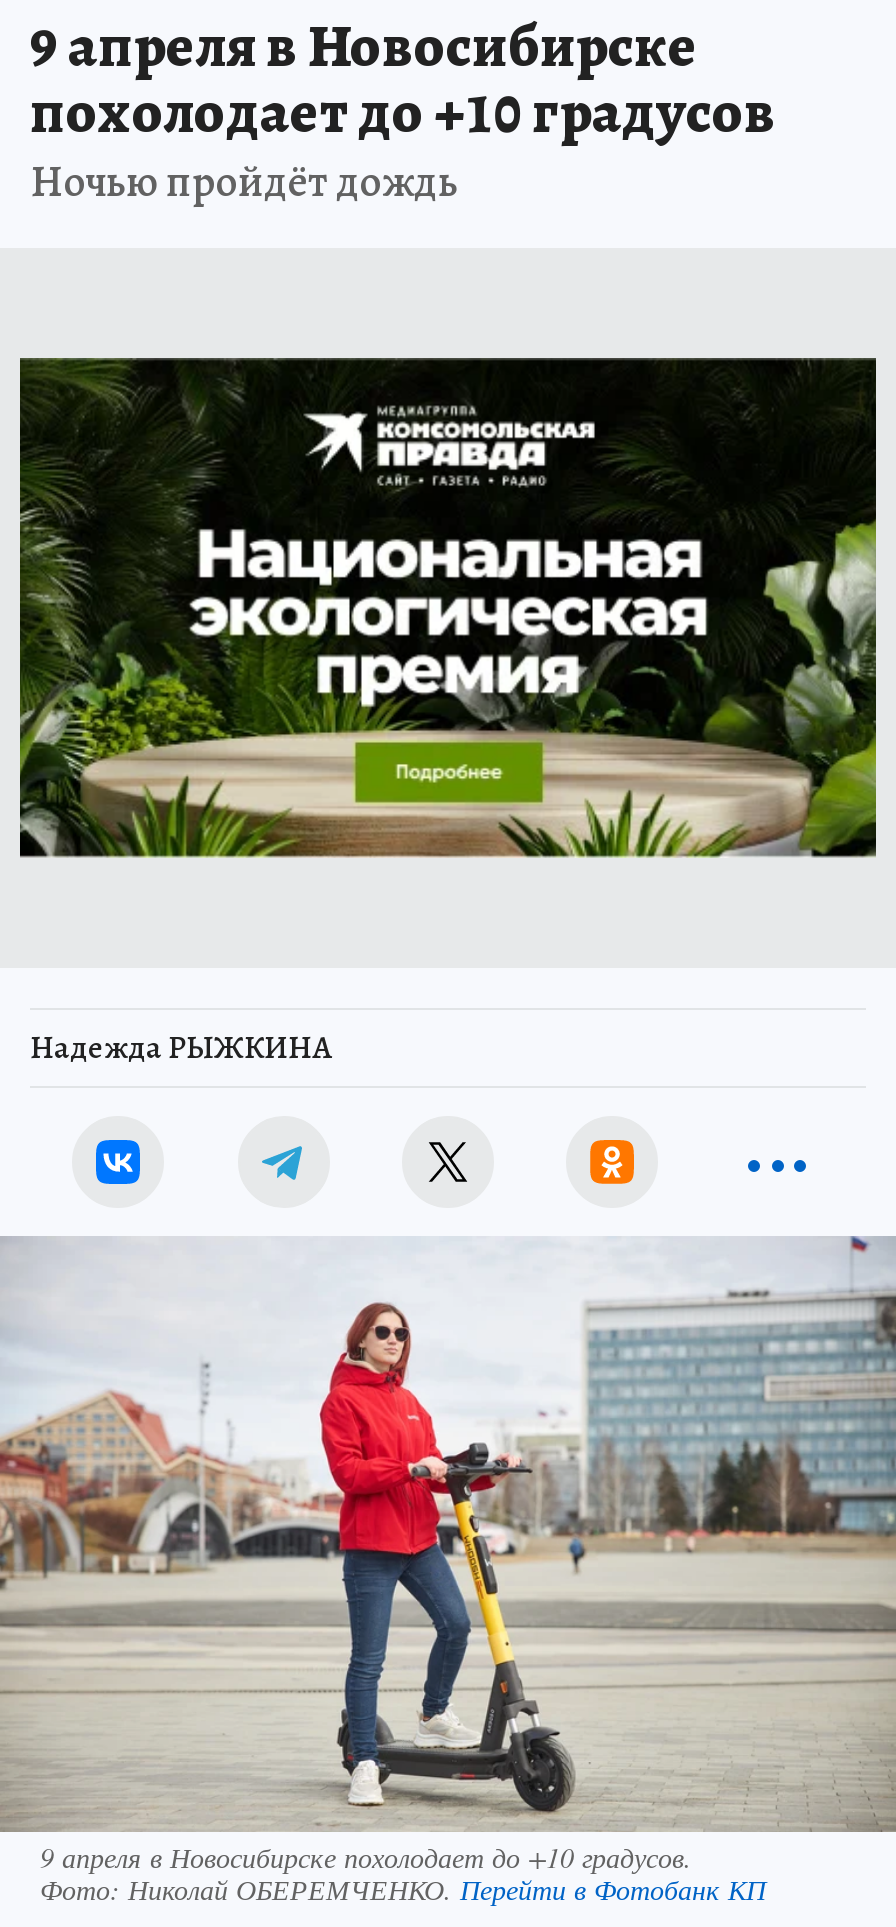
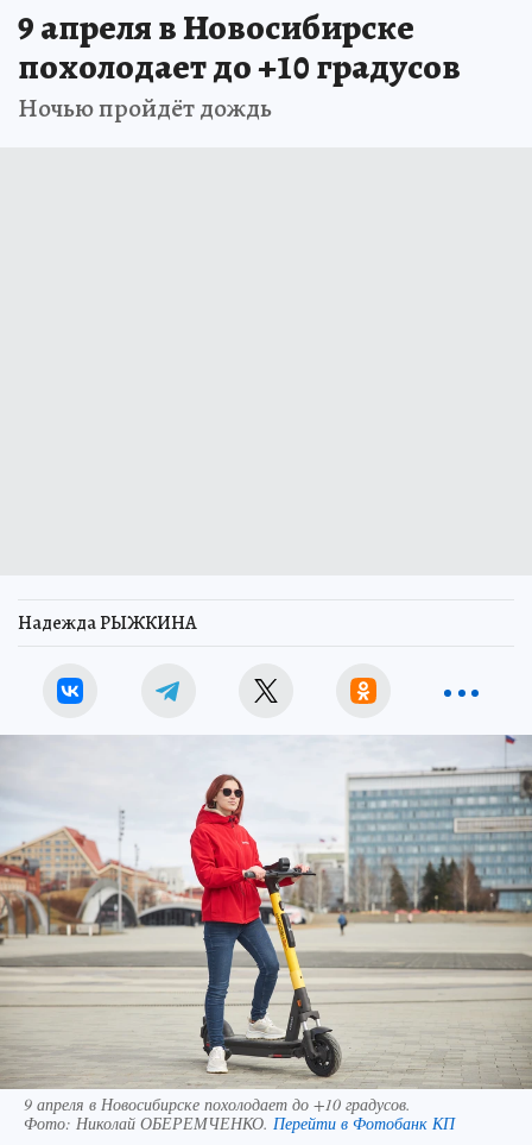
[18,356,878,860] [image] -> none

